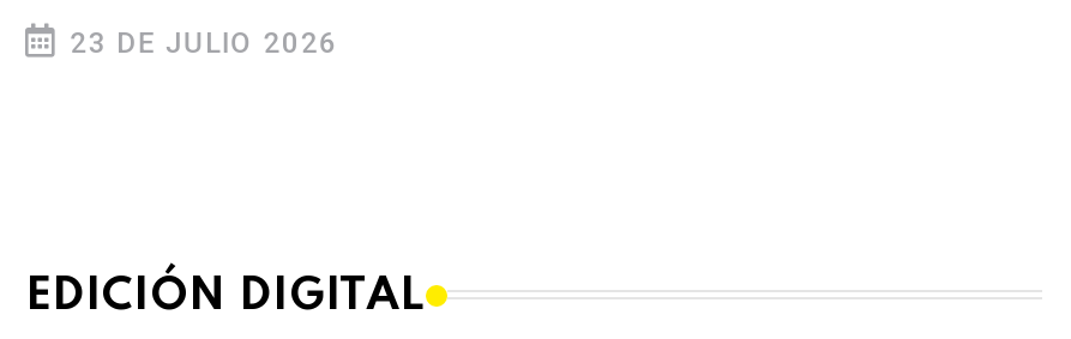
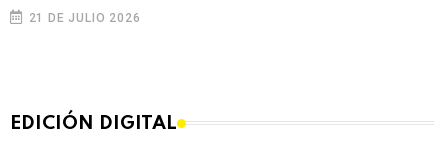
[61,26,338,60] 23 DE JULIO 2026 -> [25,11,140,25] 21 DE JULIO 2026

